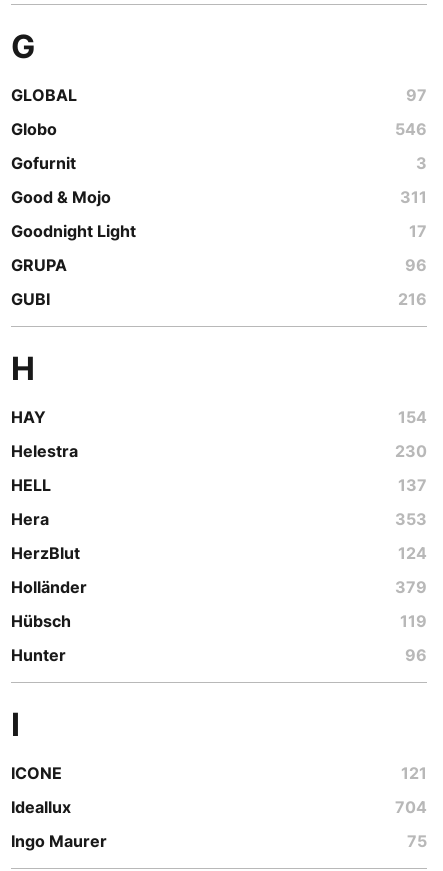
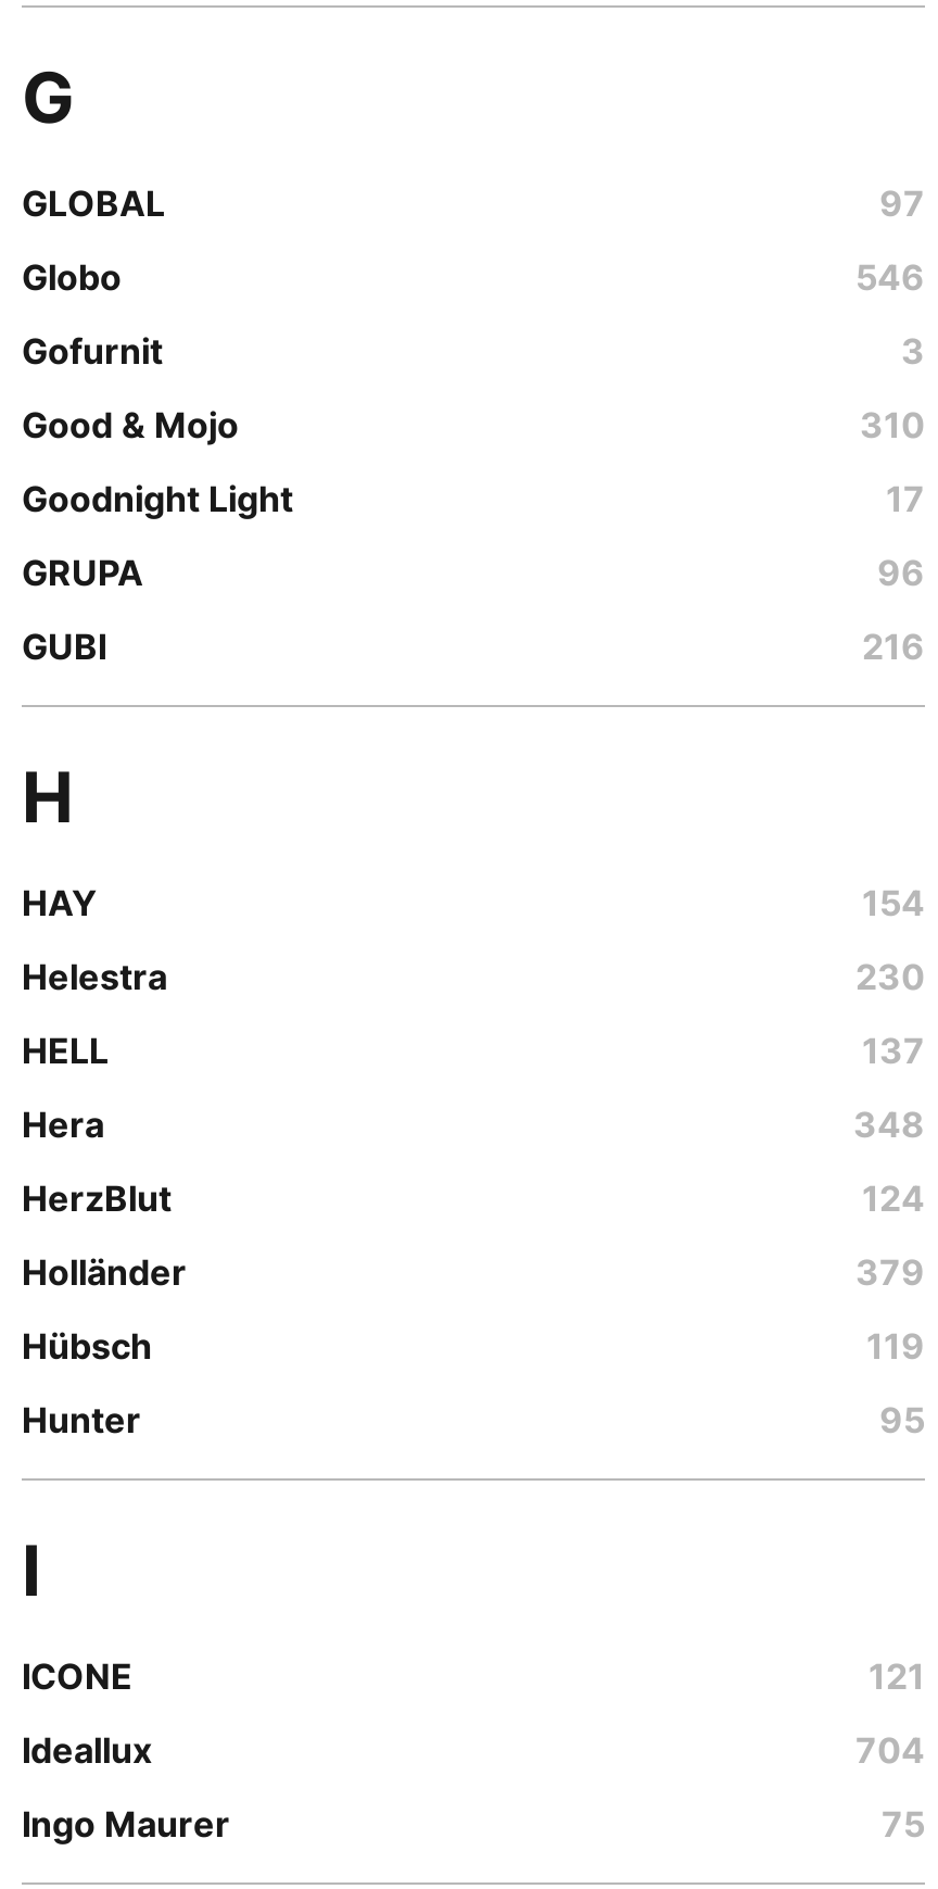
[400,187,427,207] 311 -> [860,402,925,446] 310
[395,509,427,529] 353 -> [853,1102,925,1145] 348
[405,645,427,665] 96 -> [879,1397,925,1441] 95

